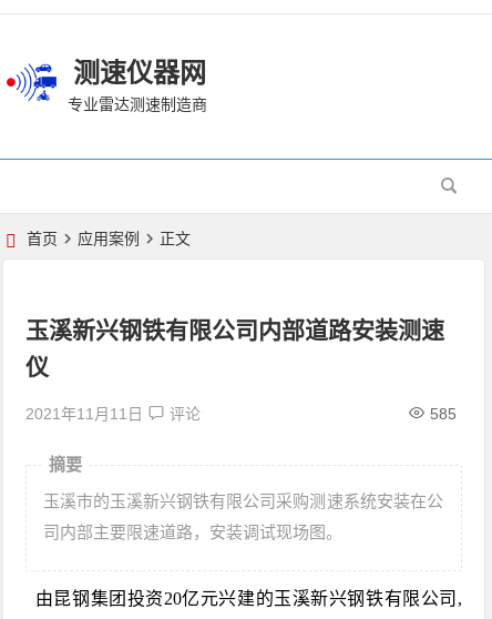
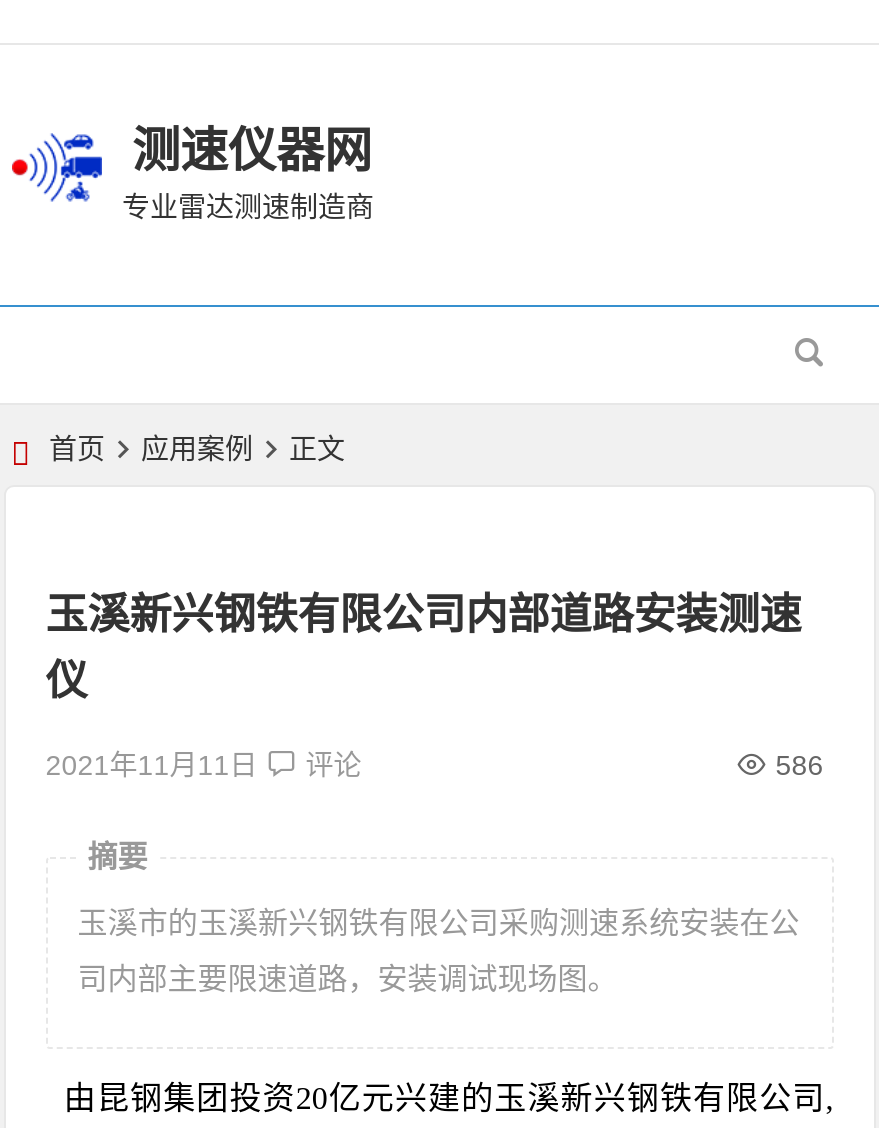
[430,405,456,423] 585 -> [775,749,823,781] 586

